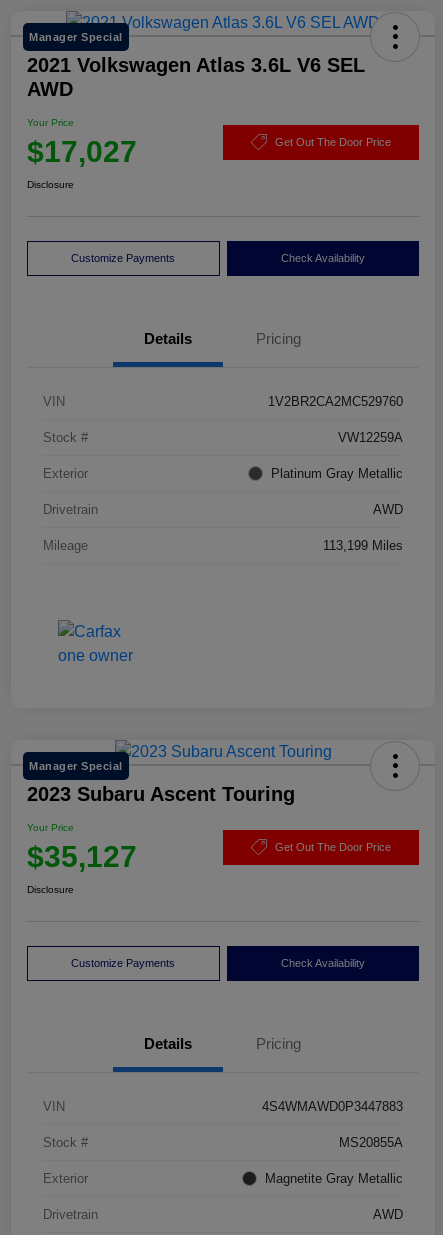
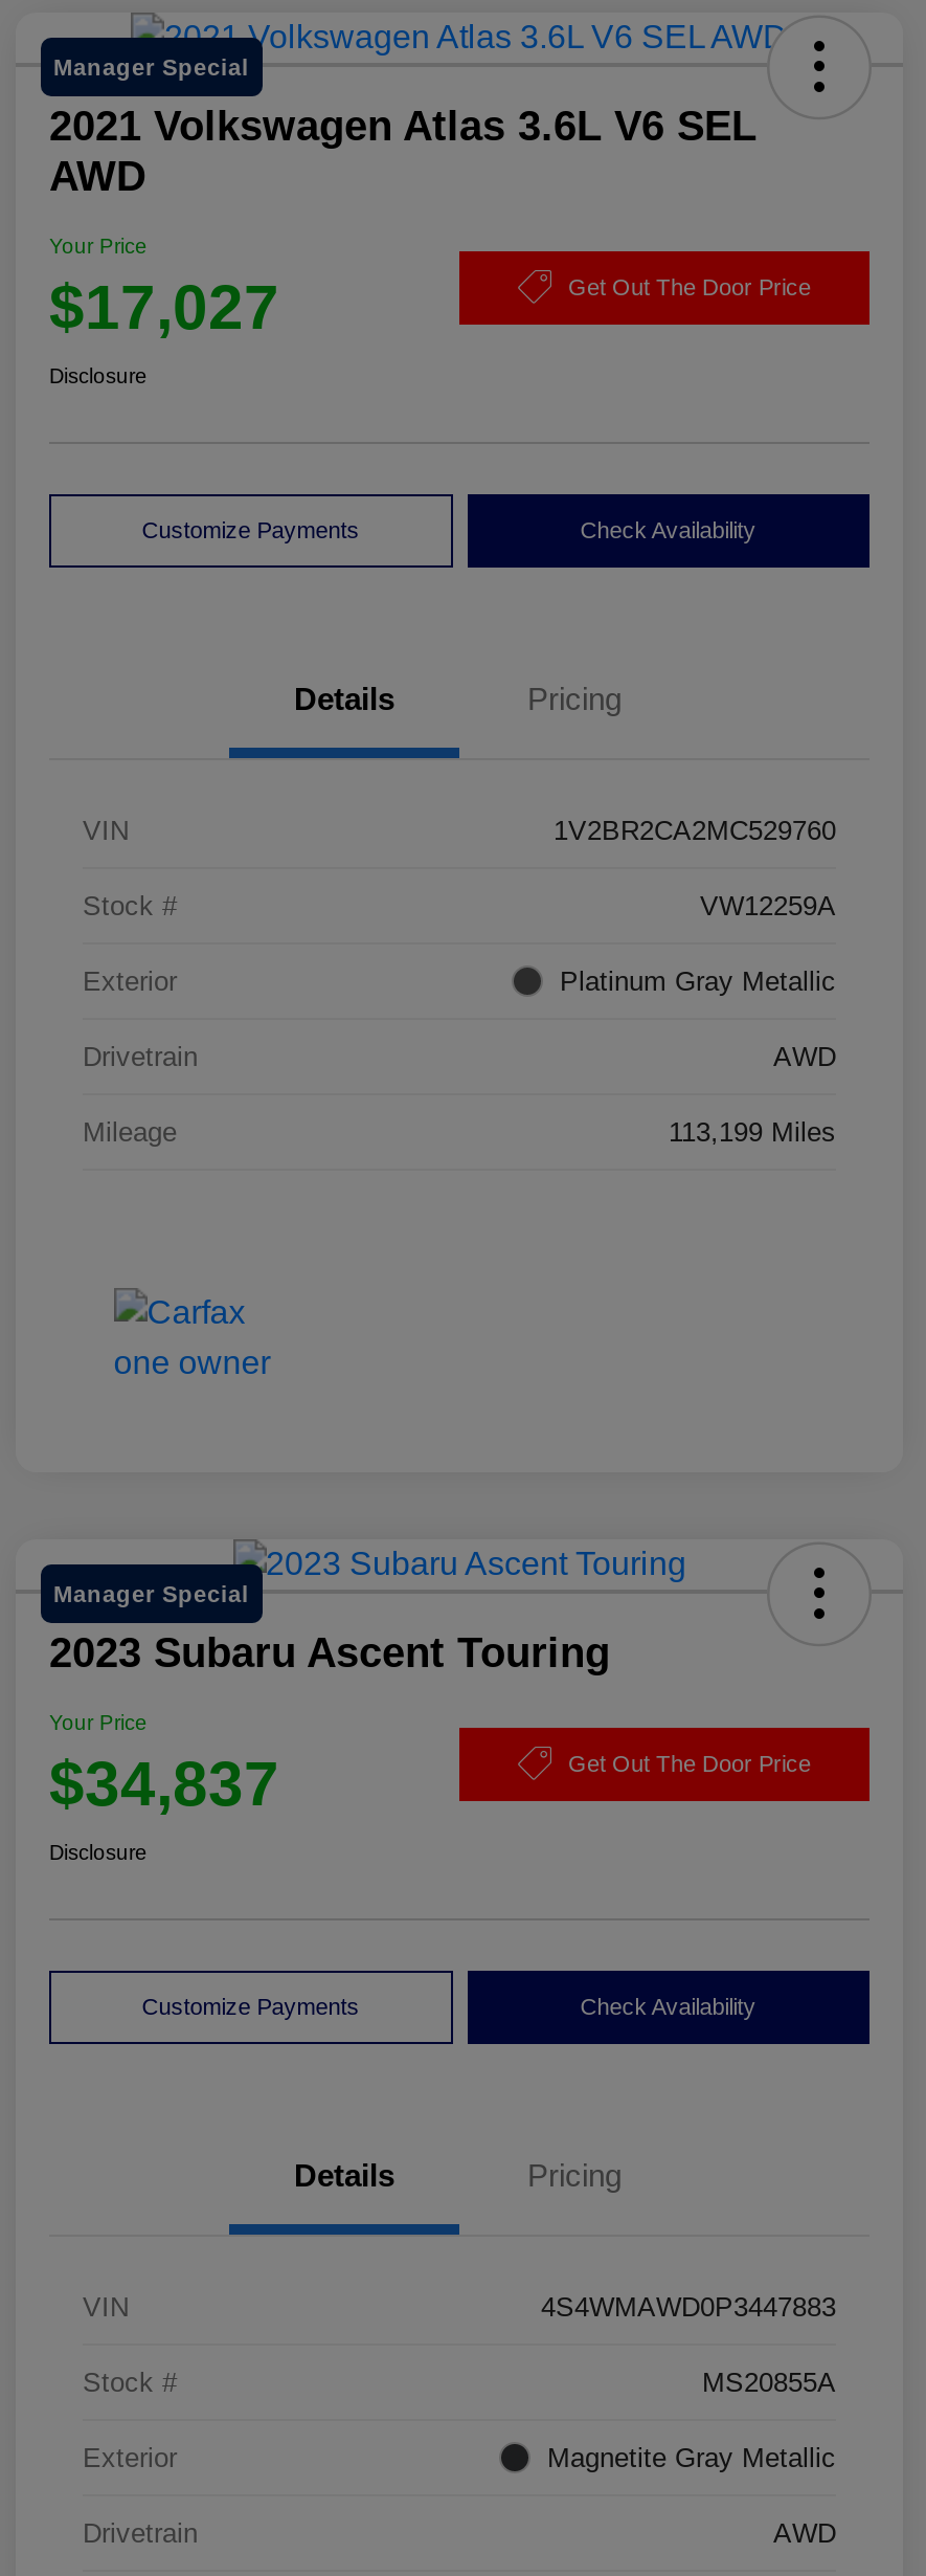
[27,840,137,873] $35,127 -> [49,1749,279,1818] $34,837

